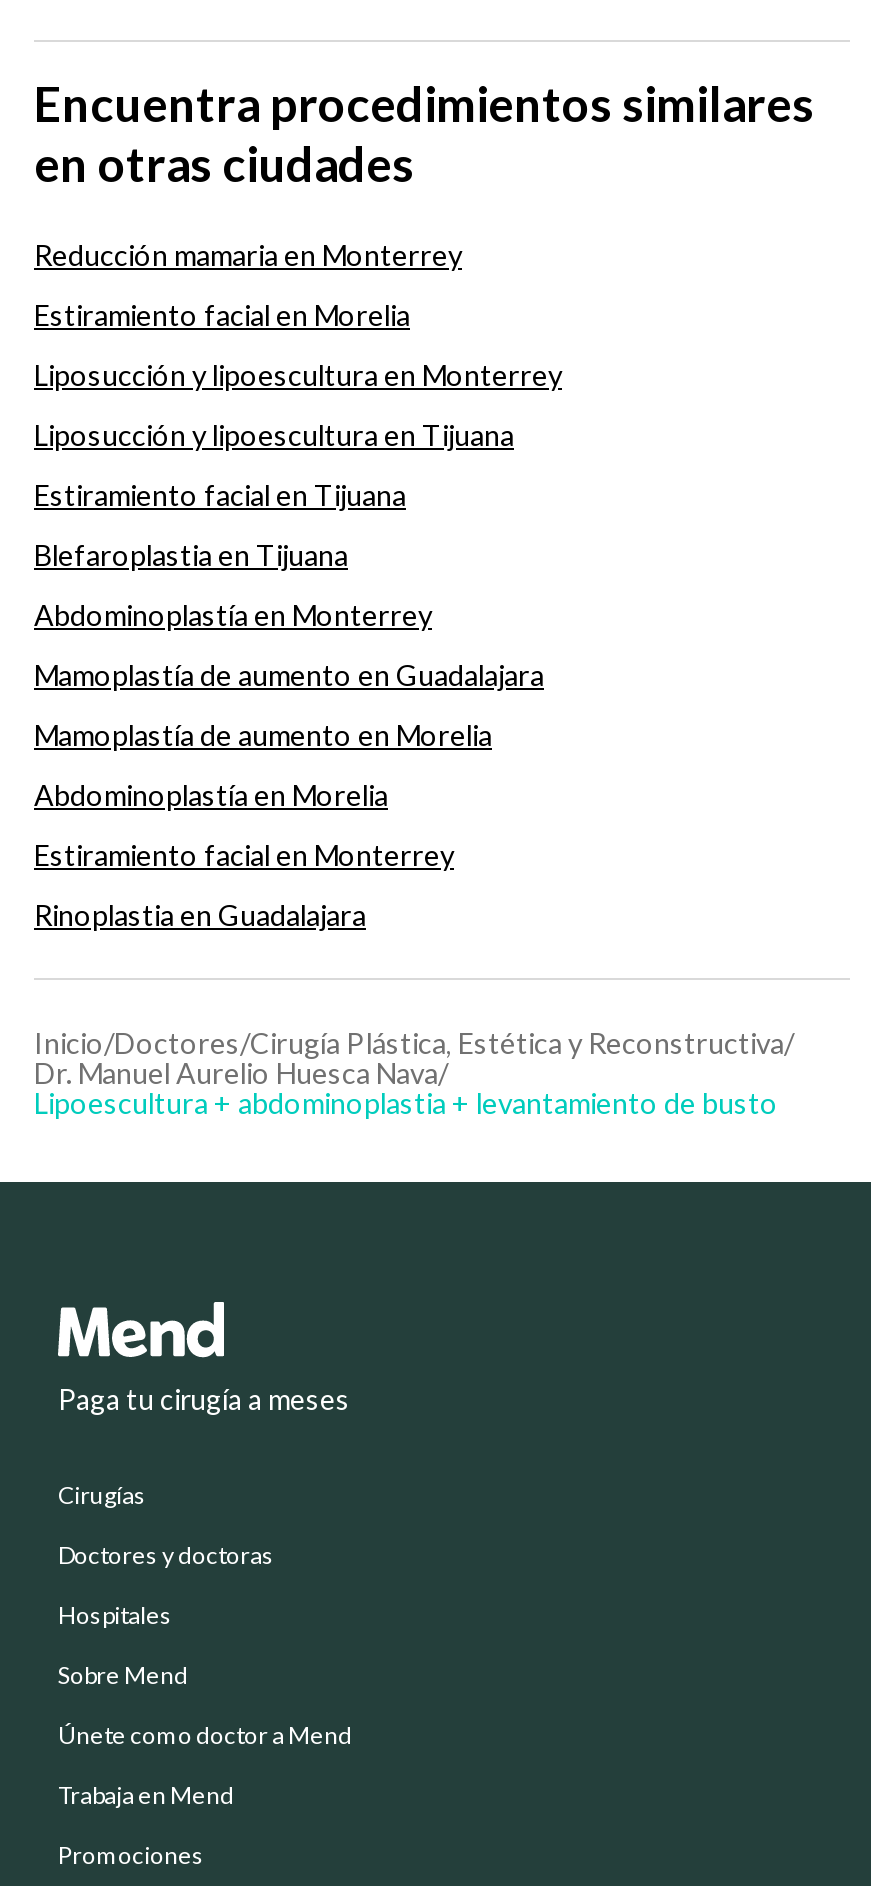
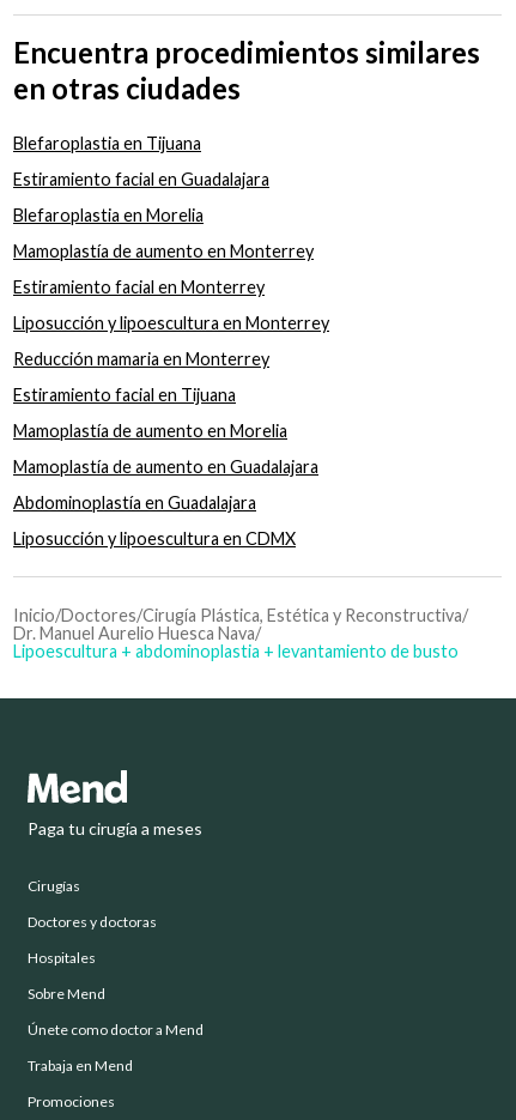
moved [34,238,562,512] -> [13,312,329,405]: Liposucción y lipoescultura en Monterrey | Reducción mamaria en Monterrey | Estiramiento facial en Tijuana
[34,298,514,452] Estiramiento facial en Morelia | Liposucción y lipoescultura en Tijuana -> none
moved [34,538,348,572] -> [13,133,201,153]: Blefaroplastia en Tijuana
[34,598,432,812] Abdominoplastía en Monterrey | Abdominoplastía en Morelia -> [13,169,314,261] Estiramiento facial en Guadalajara | Blefaroplastia en Morelia | Mamoplastía de aumento en Monterrey
moved [34,658,544,752] -> [13,420,318,477]: Mamoplastía de aumento en Morelia | Mamoplastía de aumento en Guadalajara
moved [34,838,454,872] -> [13,276,265,297]: Estiramiento facial en Monterrey
[34,898,366,932] Rinoplastia en Guadalajara -> [13,492,296,548] Abdominoplastía en Guadalajara | Liposucción y lipoescultura en CDMX

